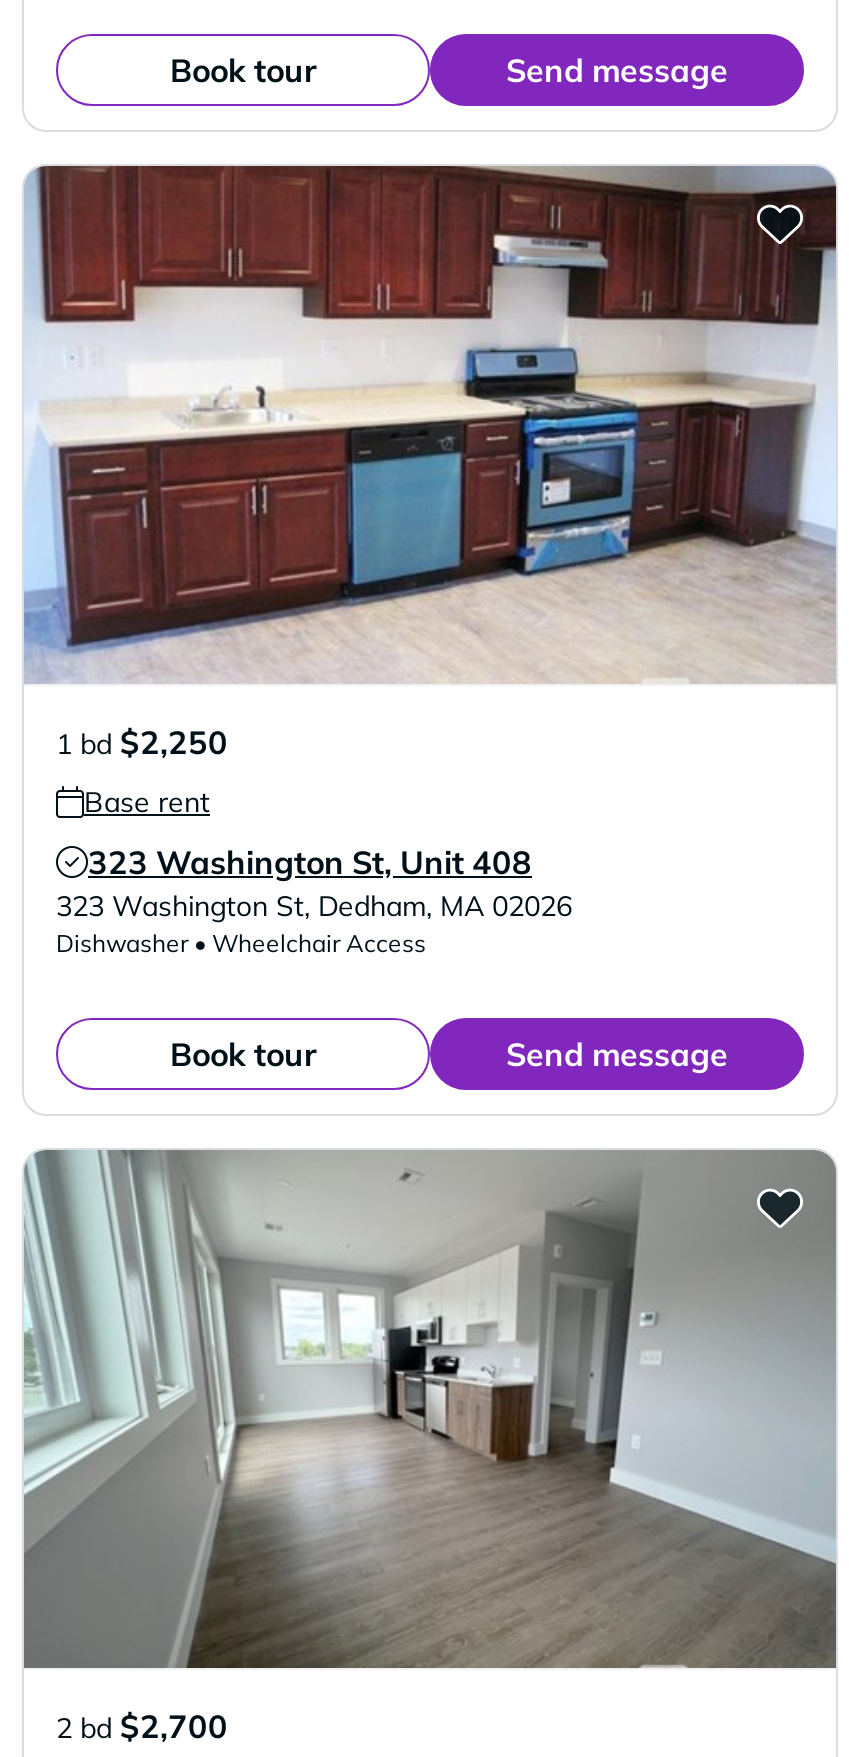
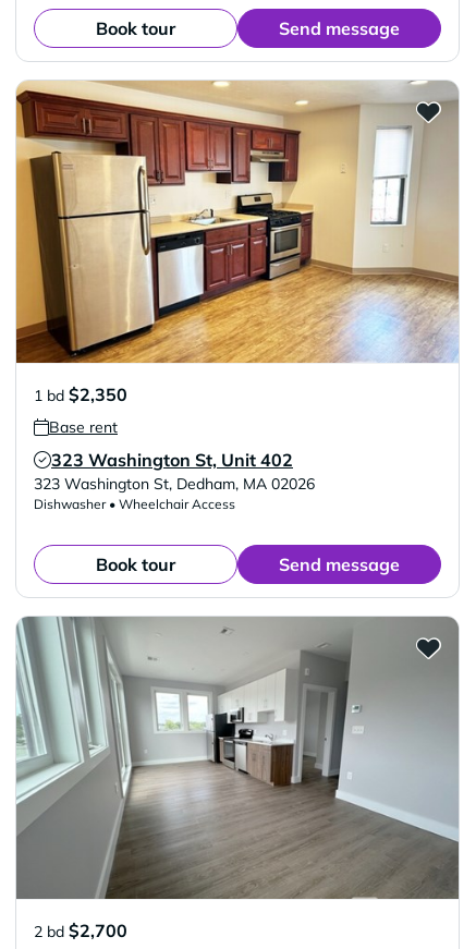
[22,164,836,762] [image] | 1 bd $2,250 -> [15,80,460,405] [image] | 1 bd $2,350
[88,842,532,882] 323 Washington St, Unit 408 -> [51,449,293,471] 323 Washington St, Unit 402

